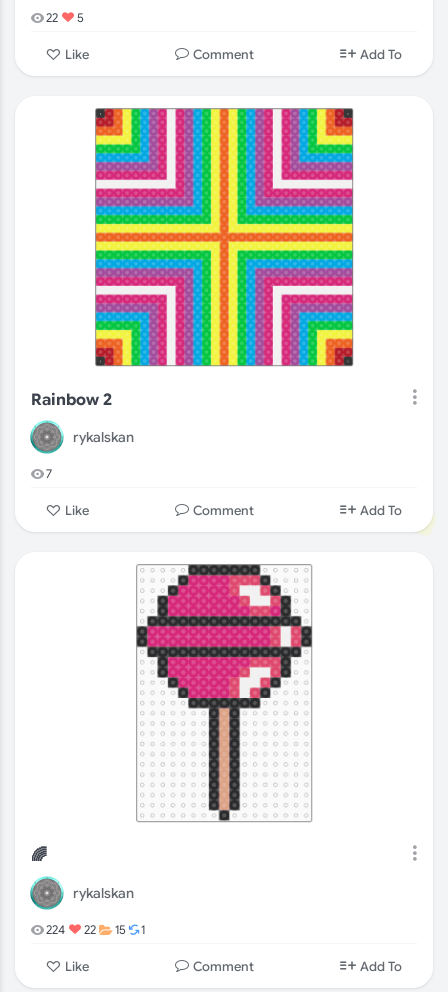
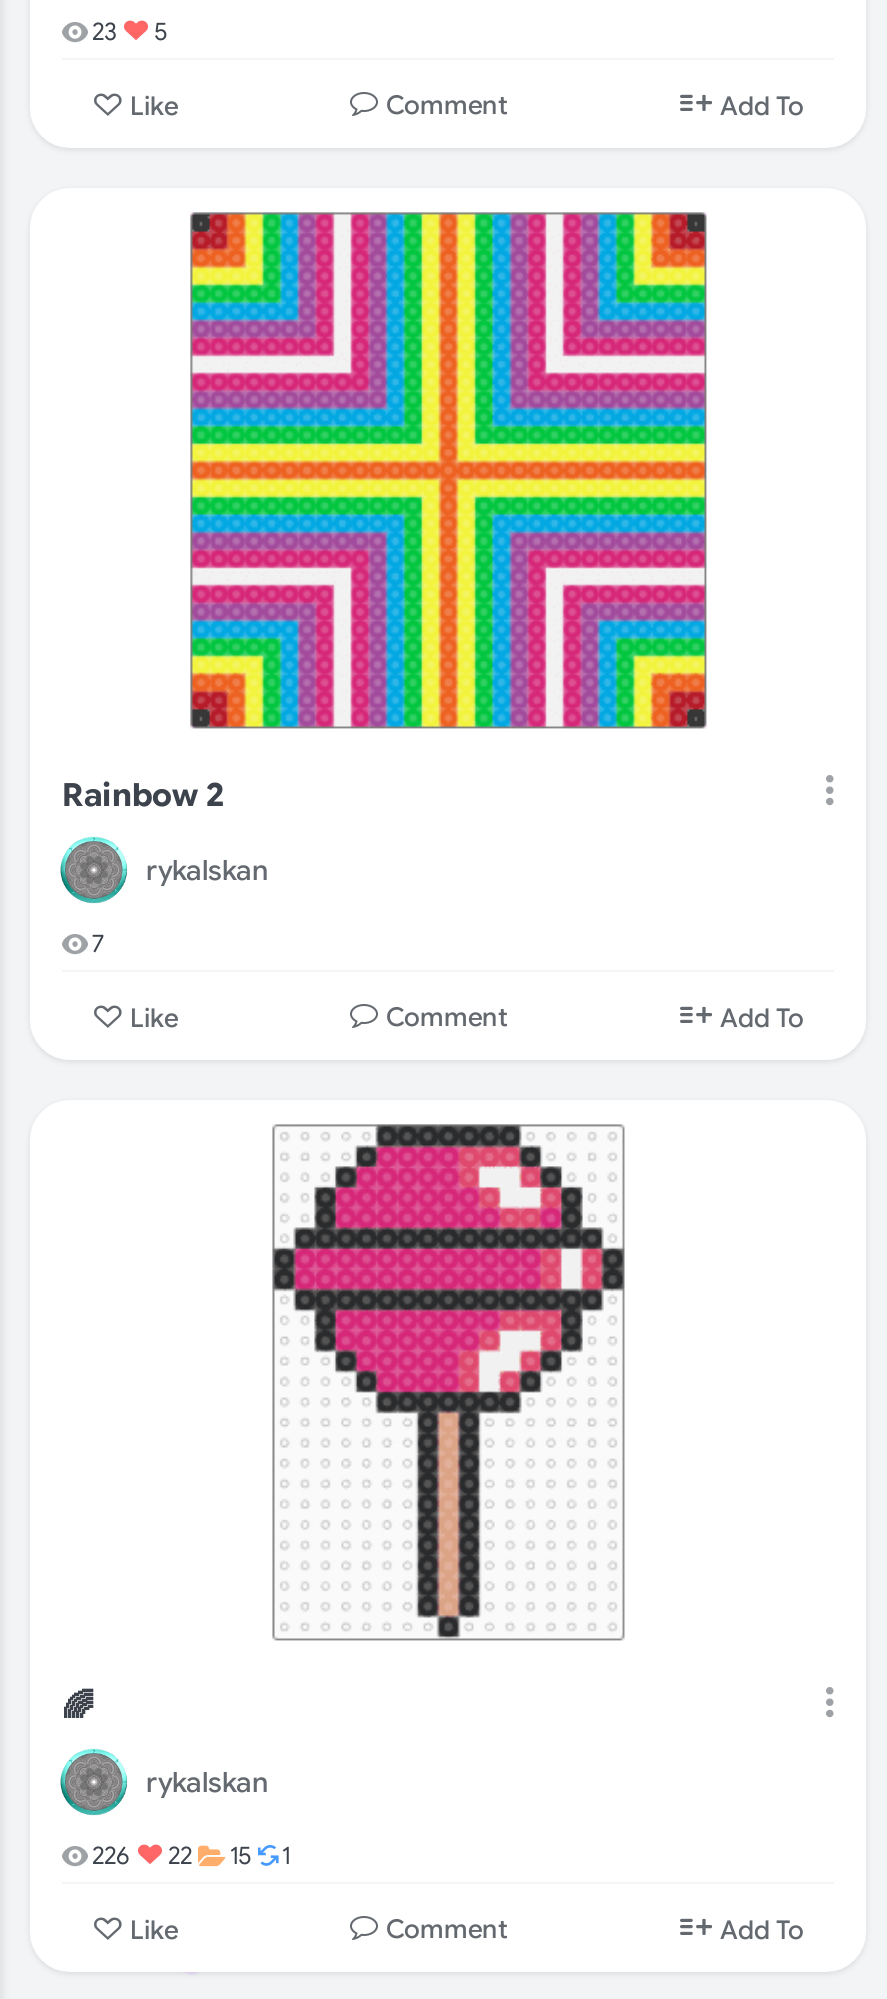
[46,10,84,25] 22 5 -> [92,15,168,45] 23 5
[46,922,145,937] 224 22 15 1 -> [92,1839,290,1869] 226 22 15 1

